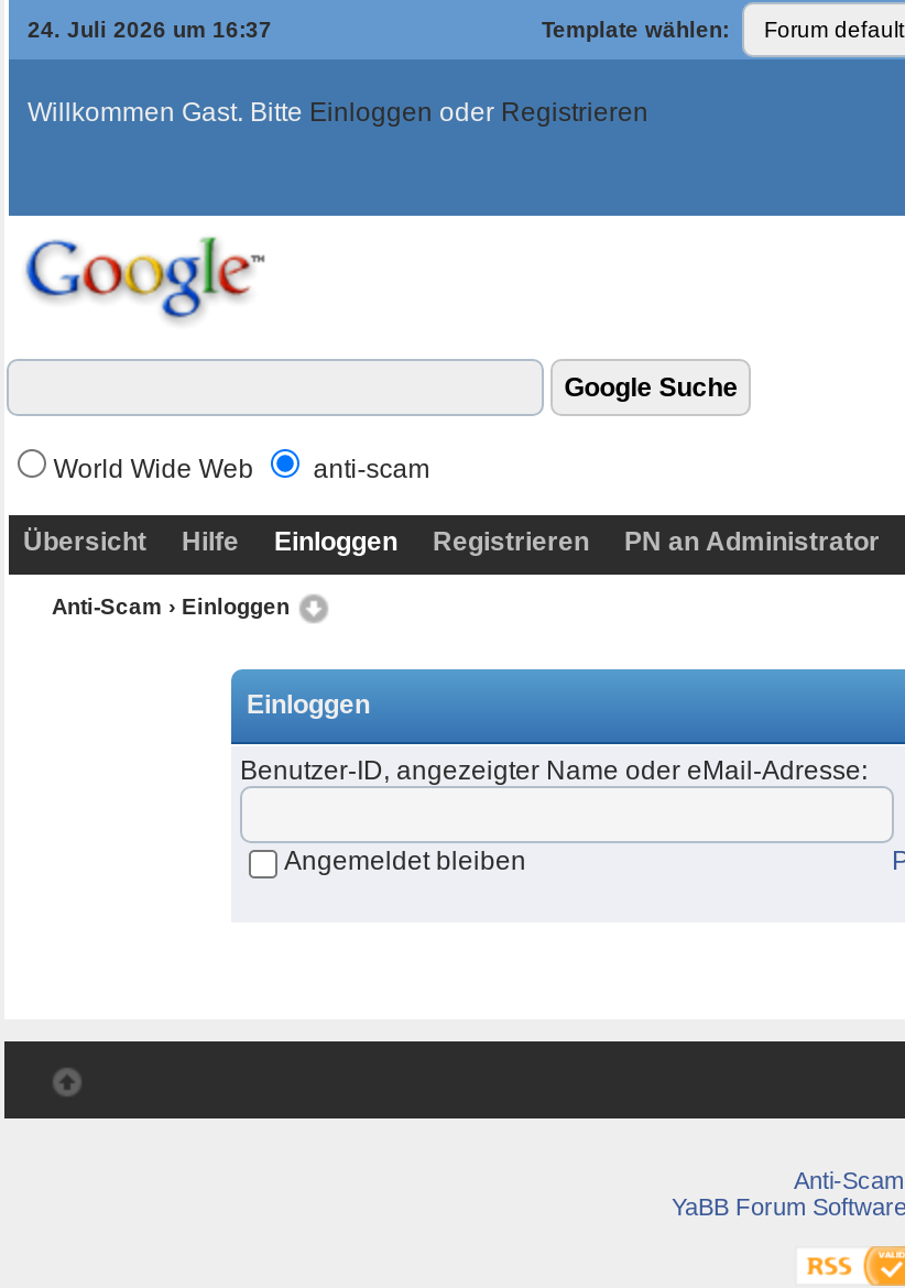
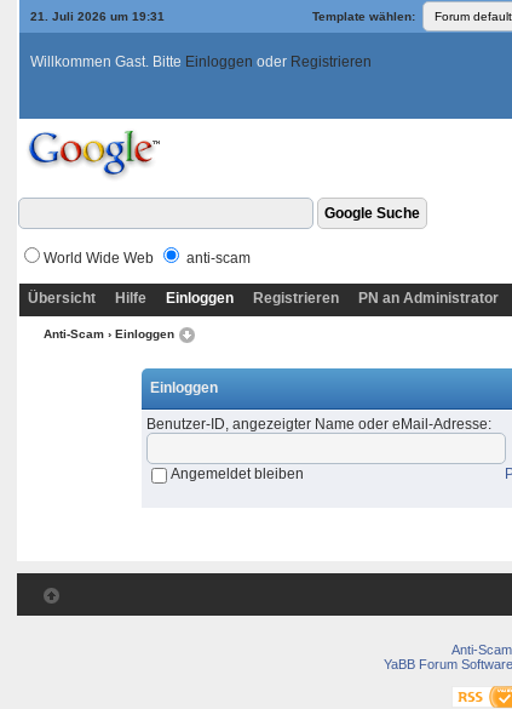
[28,18,272,42] 24. Juli 2026 um 16:37 -> [30,10,164,23] 21. Juli 2026 um 19:31

